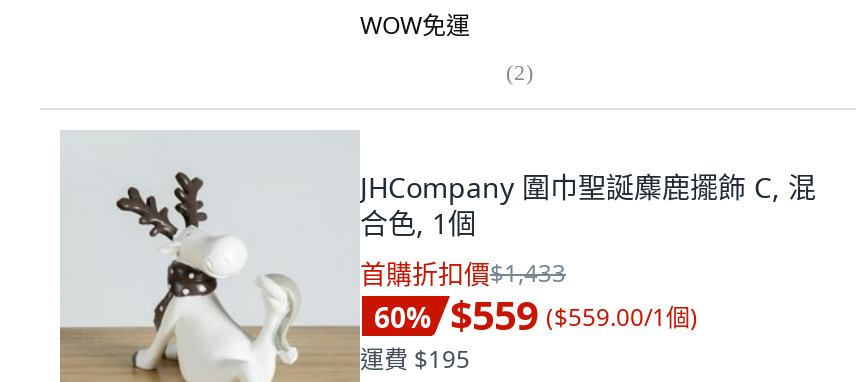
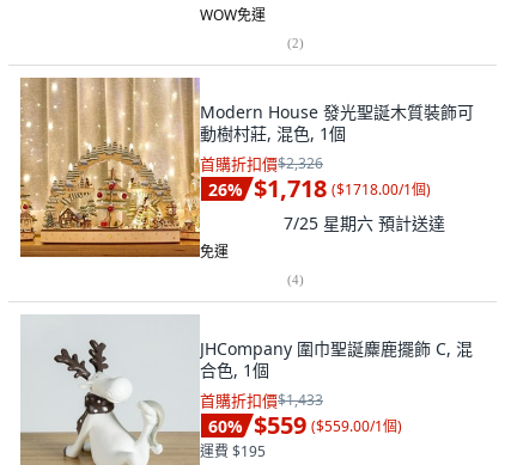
none -> [19,78,474,286] [image] | Modern House 發光聖誕木質裝飾可 | 動樹村莊, 混色, 1個 | 首購折扣價$2,326 | 26% $1,718 ($1718.00/1個) | 7/25 星期六預計送達 | 免運 | (4)

